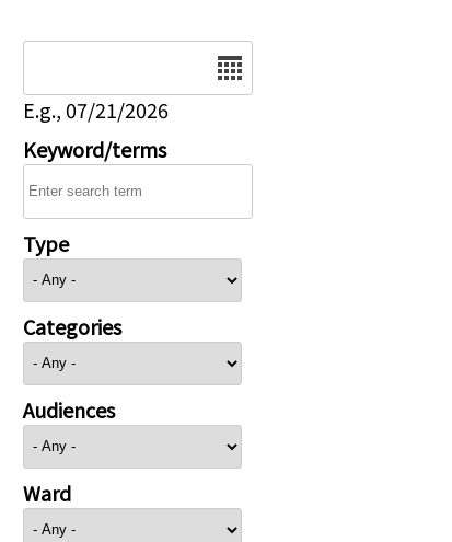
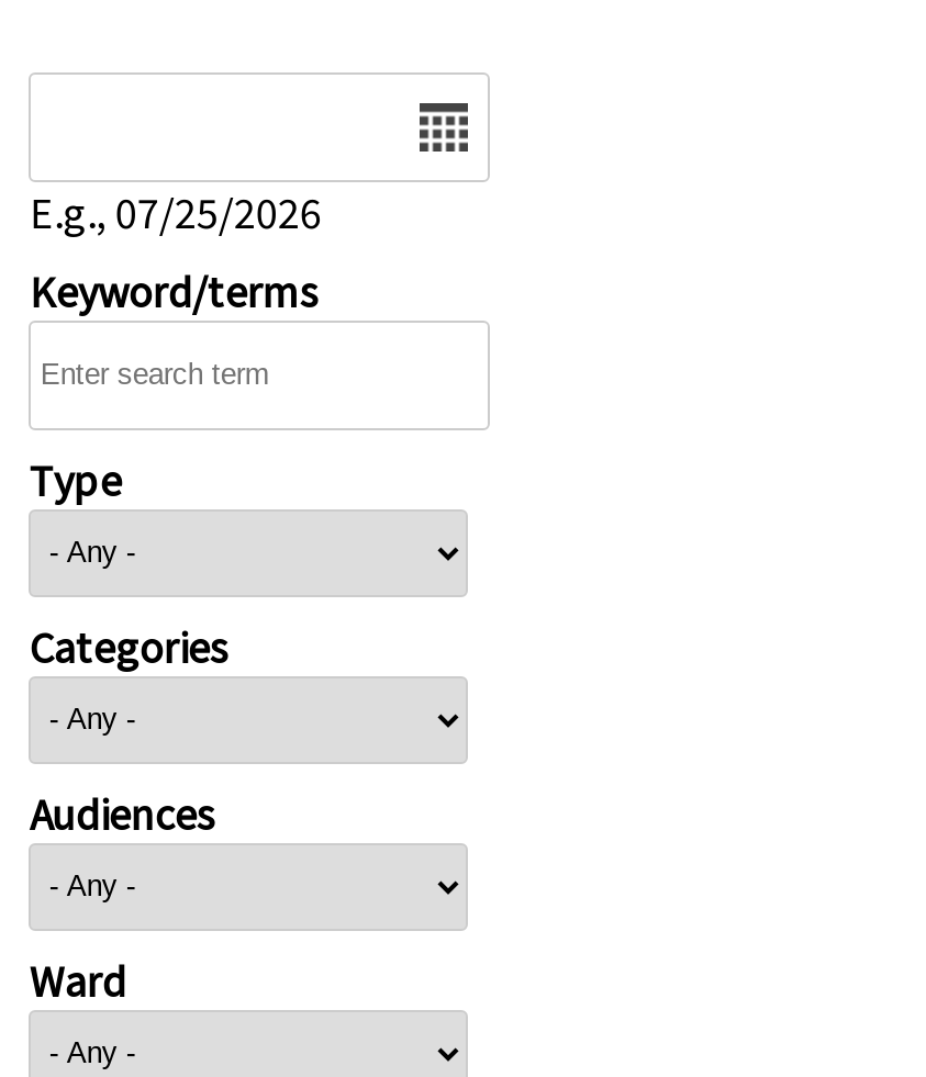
[23,95,169,123] E.g., 07/21/2026 -> [29,181,322,238] E.g., 07/25/2026

